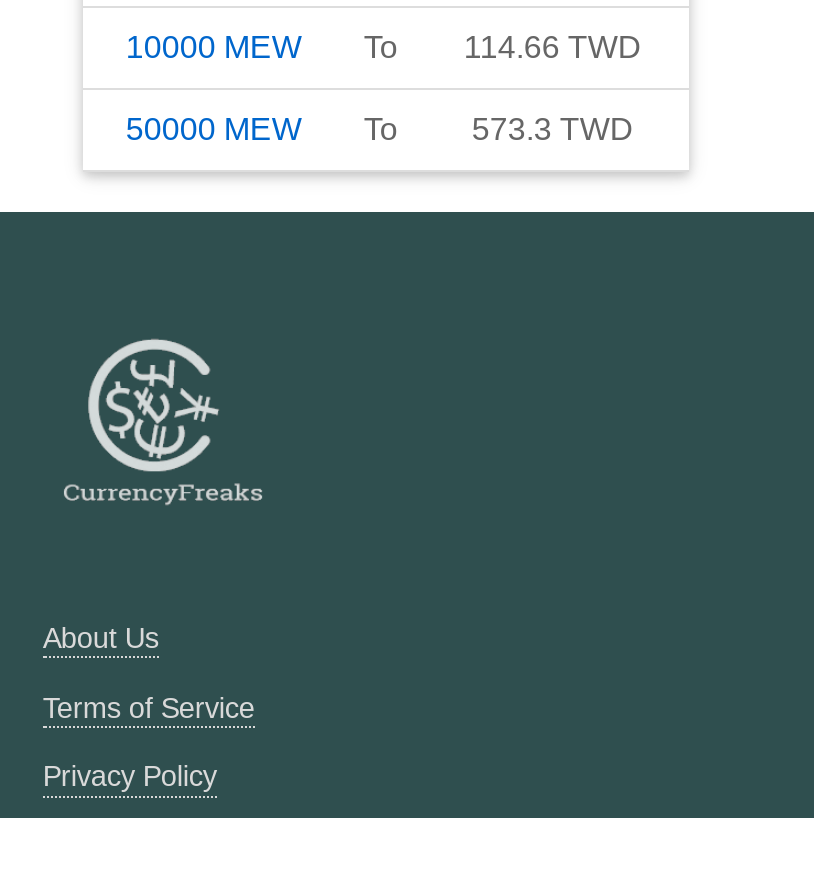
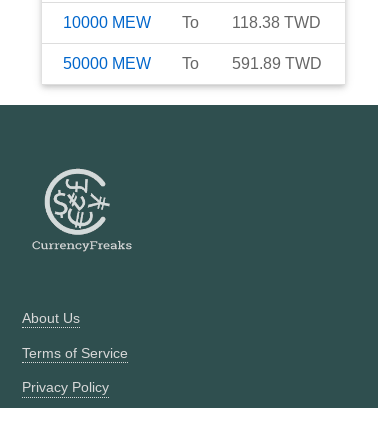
[126,30,642,64] 10000 MEW To 114.66 TWD -> [63,14,321,31] 10000 MEW To 118.38 TWD
[472,112,634,146] 573.3 TWD -> [232,55,322,72] 591.89 TWD

